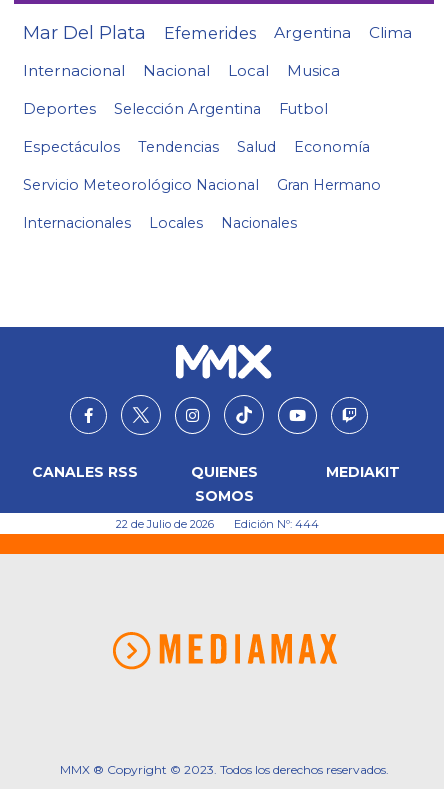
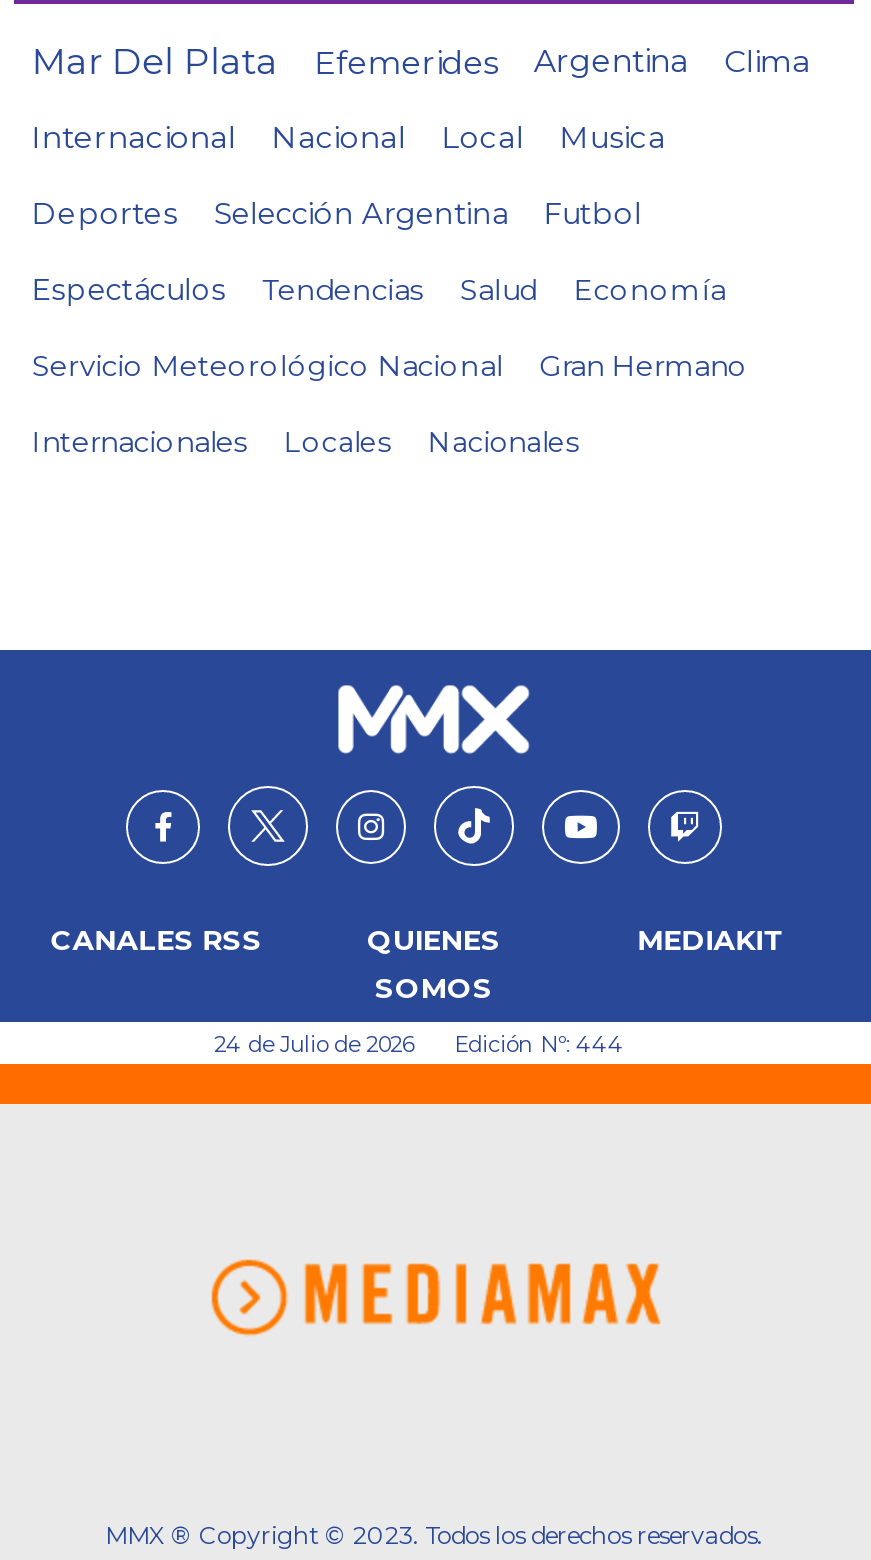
[116,517,319,531] 22 de Julio de 2026 Edición Nº: 444 -> [214,1031,624,1059] 24 de Julio de 2026 Edición Nº: 444

